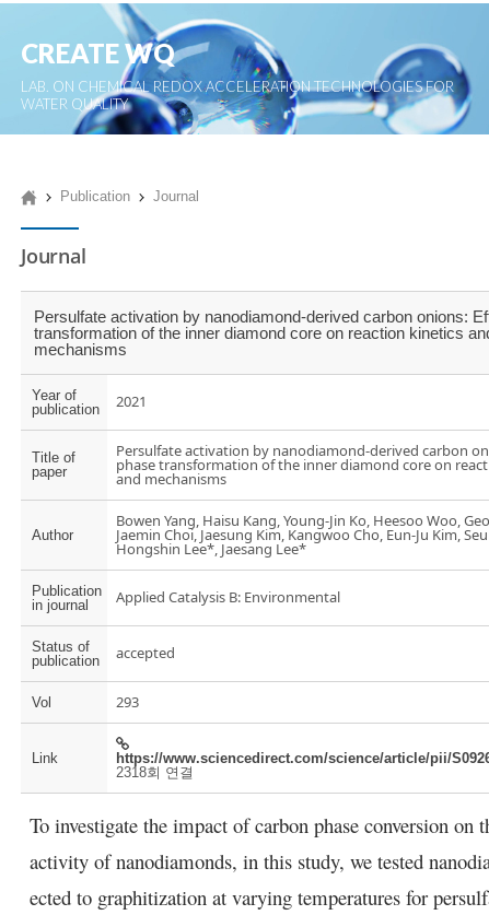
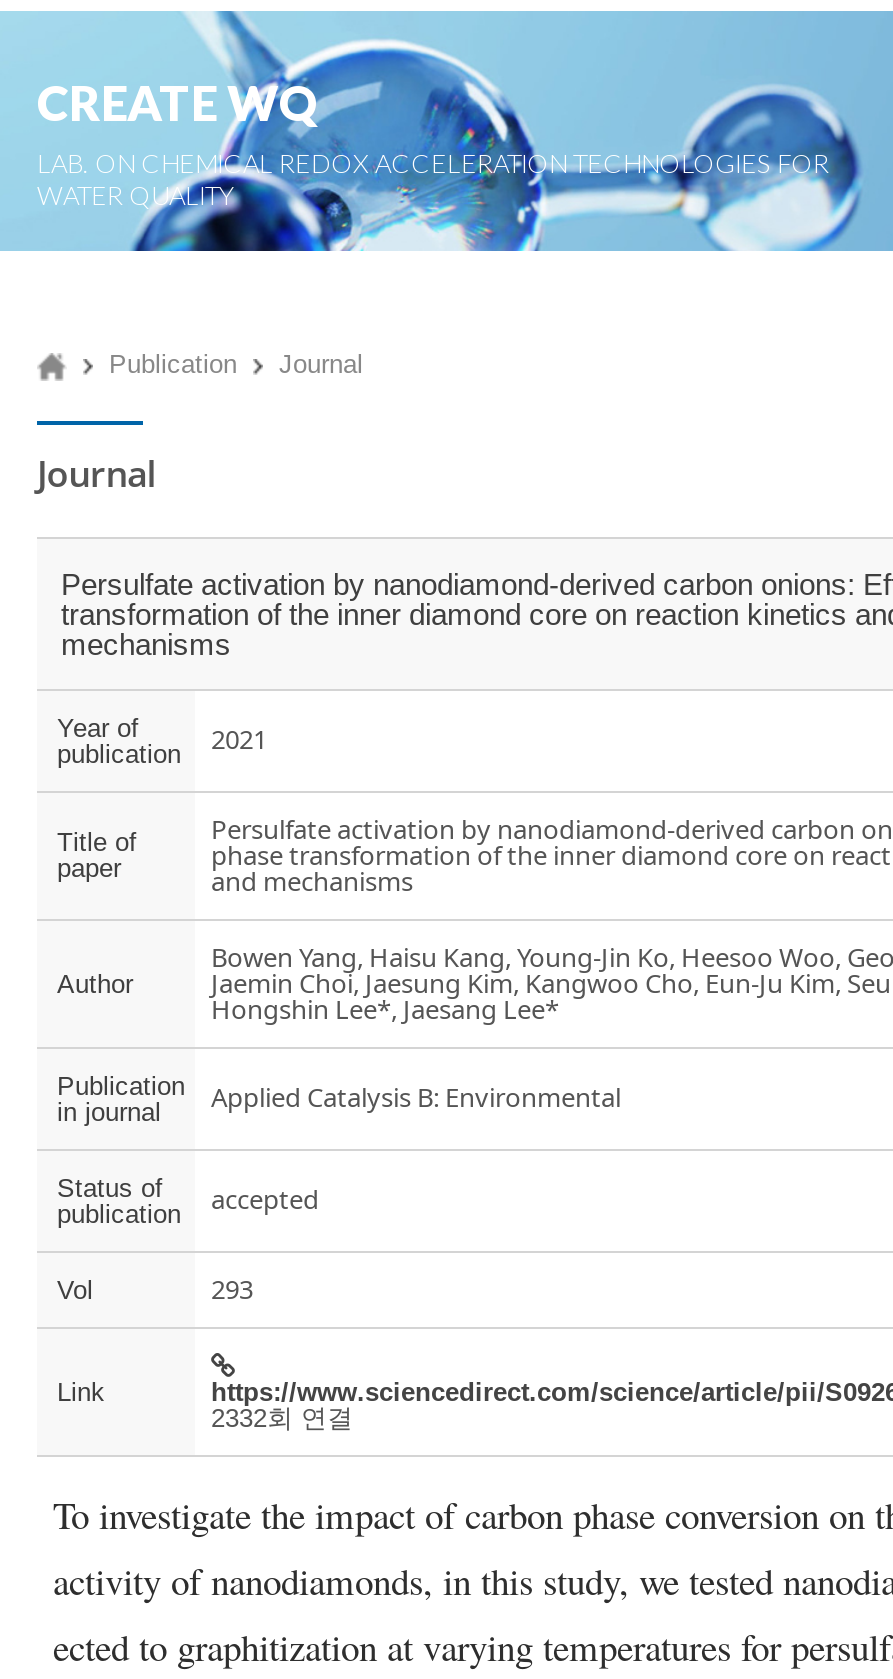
[116,764,194,780] 2318회 연결 -> [211,1402,353,1432] 2332회 연결

